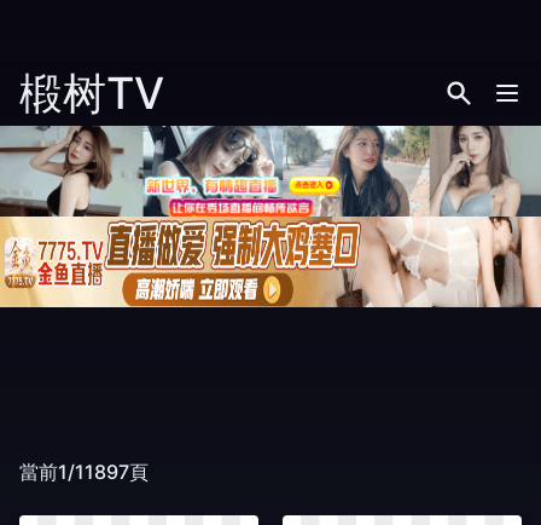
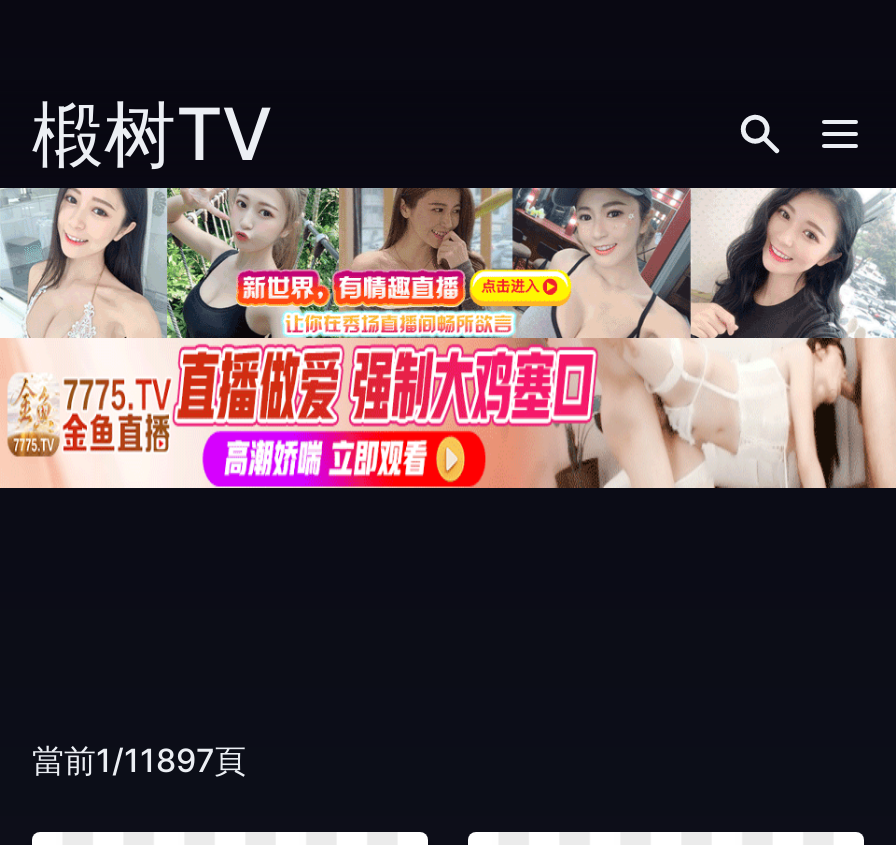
[4,125,537,308] [image] -> [6,186,890,490] [image]

